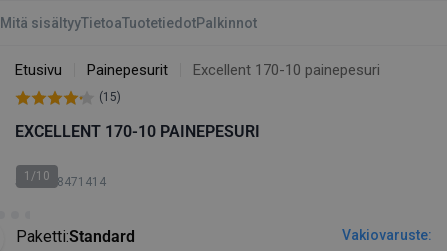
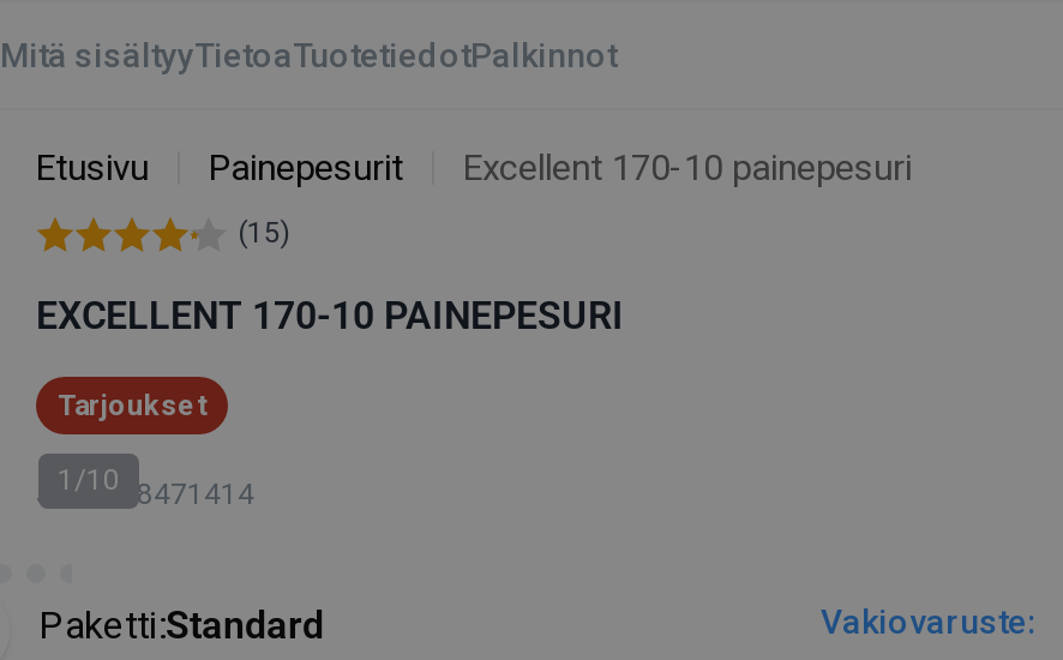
none -> [58,389,206,422] Tarjoukset

